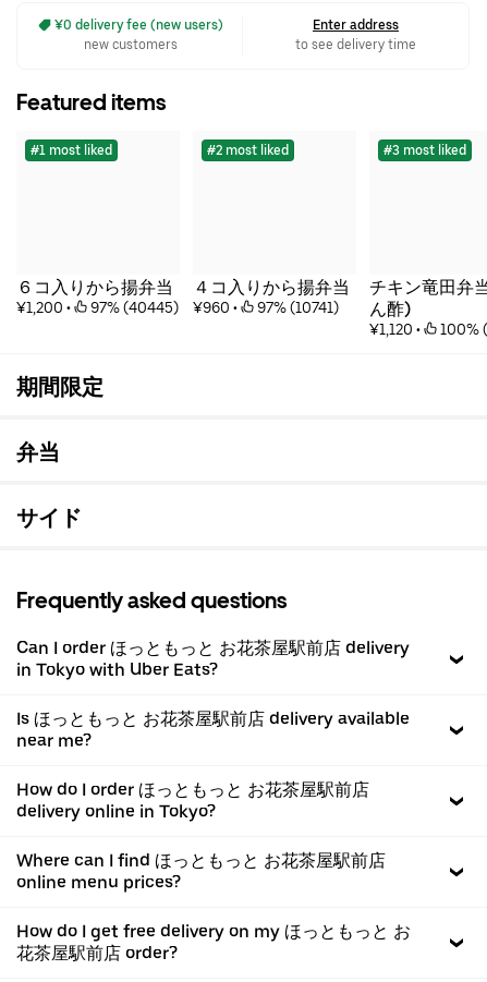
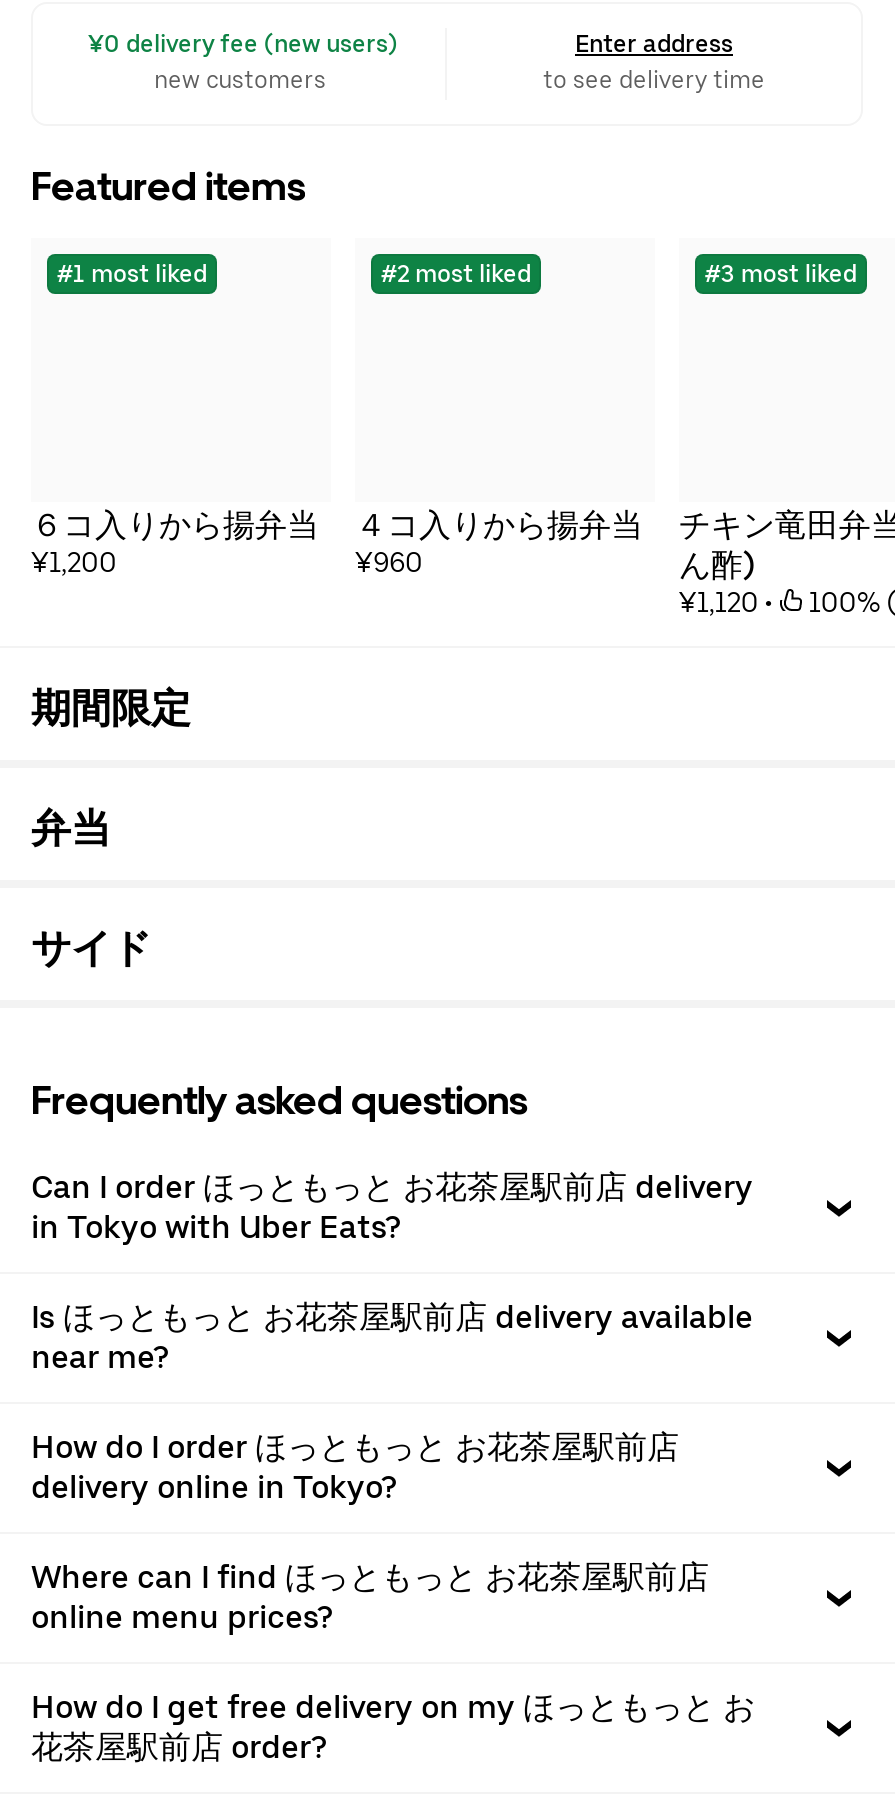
[16,299,179,316] ¥1,200 • | 97% (40445) -> [31,546,117,578] ¥1,200
[193,299,339,316] ¥960 • | 97% (10741) -> [355,546,423,578] ¥960

